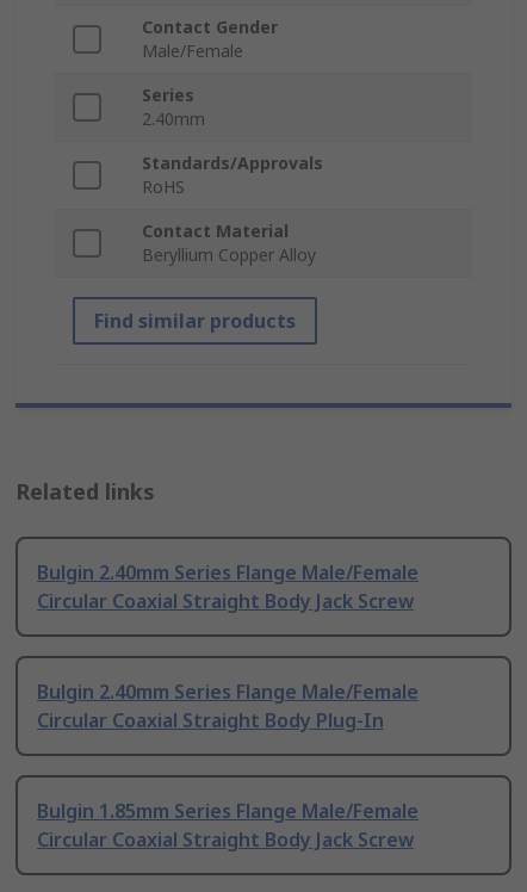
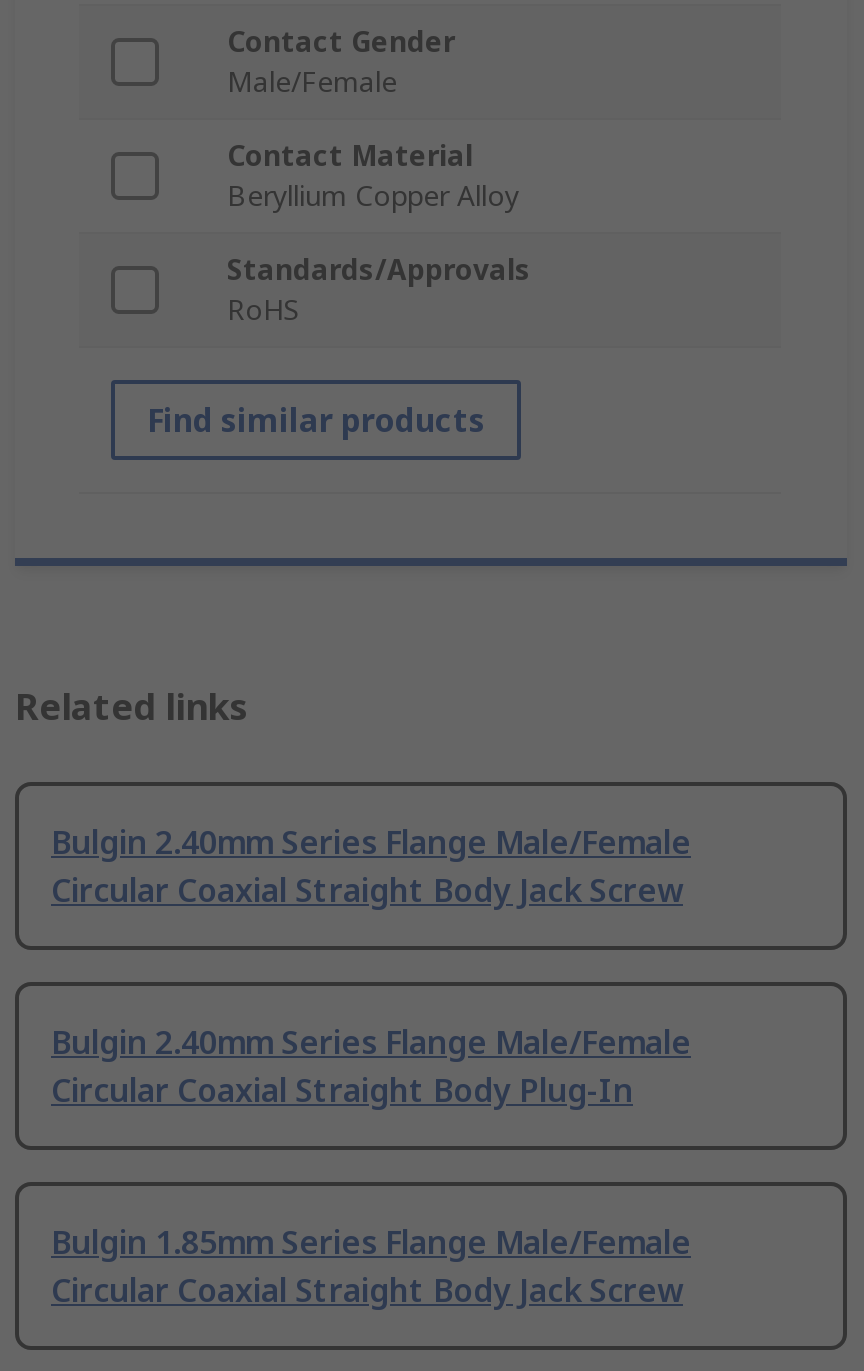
[142,84,205,131] Series | 2.40mm -> none
moved [142,220,316,267] -> [227,137,519,215]: Contact Material | Beryllium Copper Alloy

